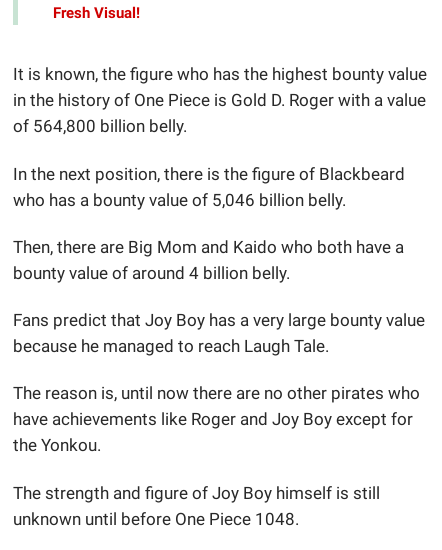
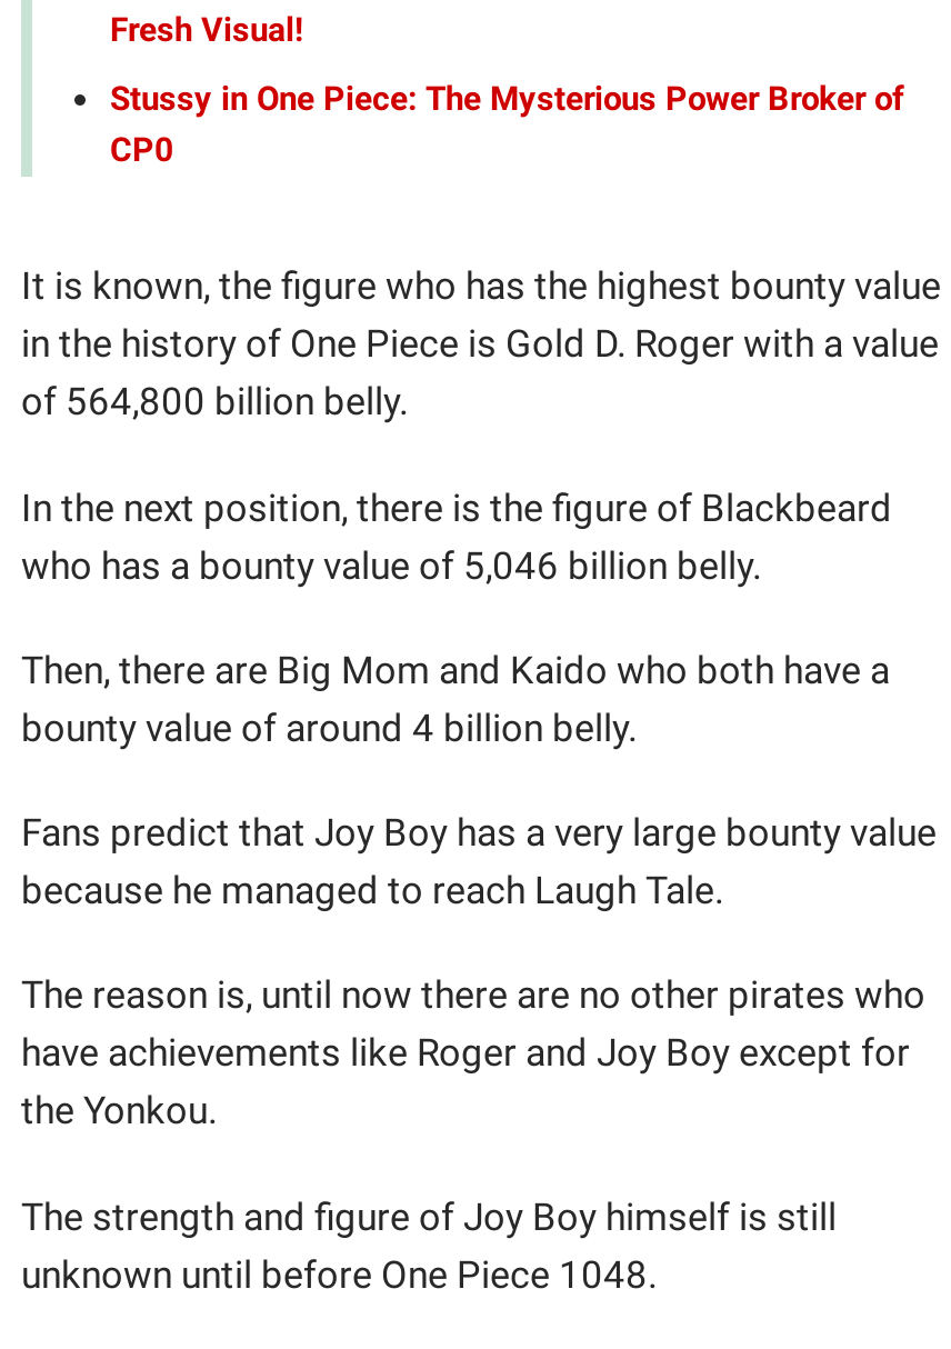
none -> [110,80,903,171] Stussy in One Piece: The Mysterious Power Broker of | CP0

